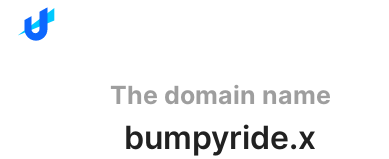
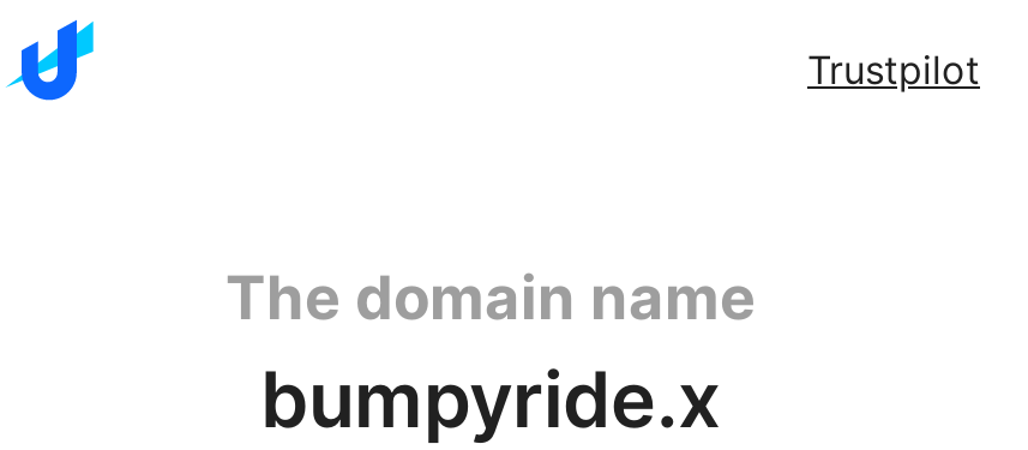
none -> [807,46,980,94] Trustpilot

